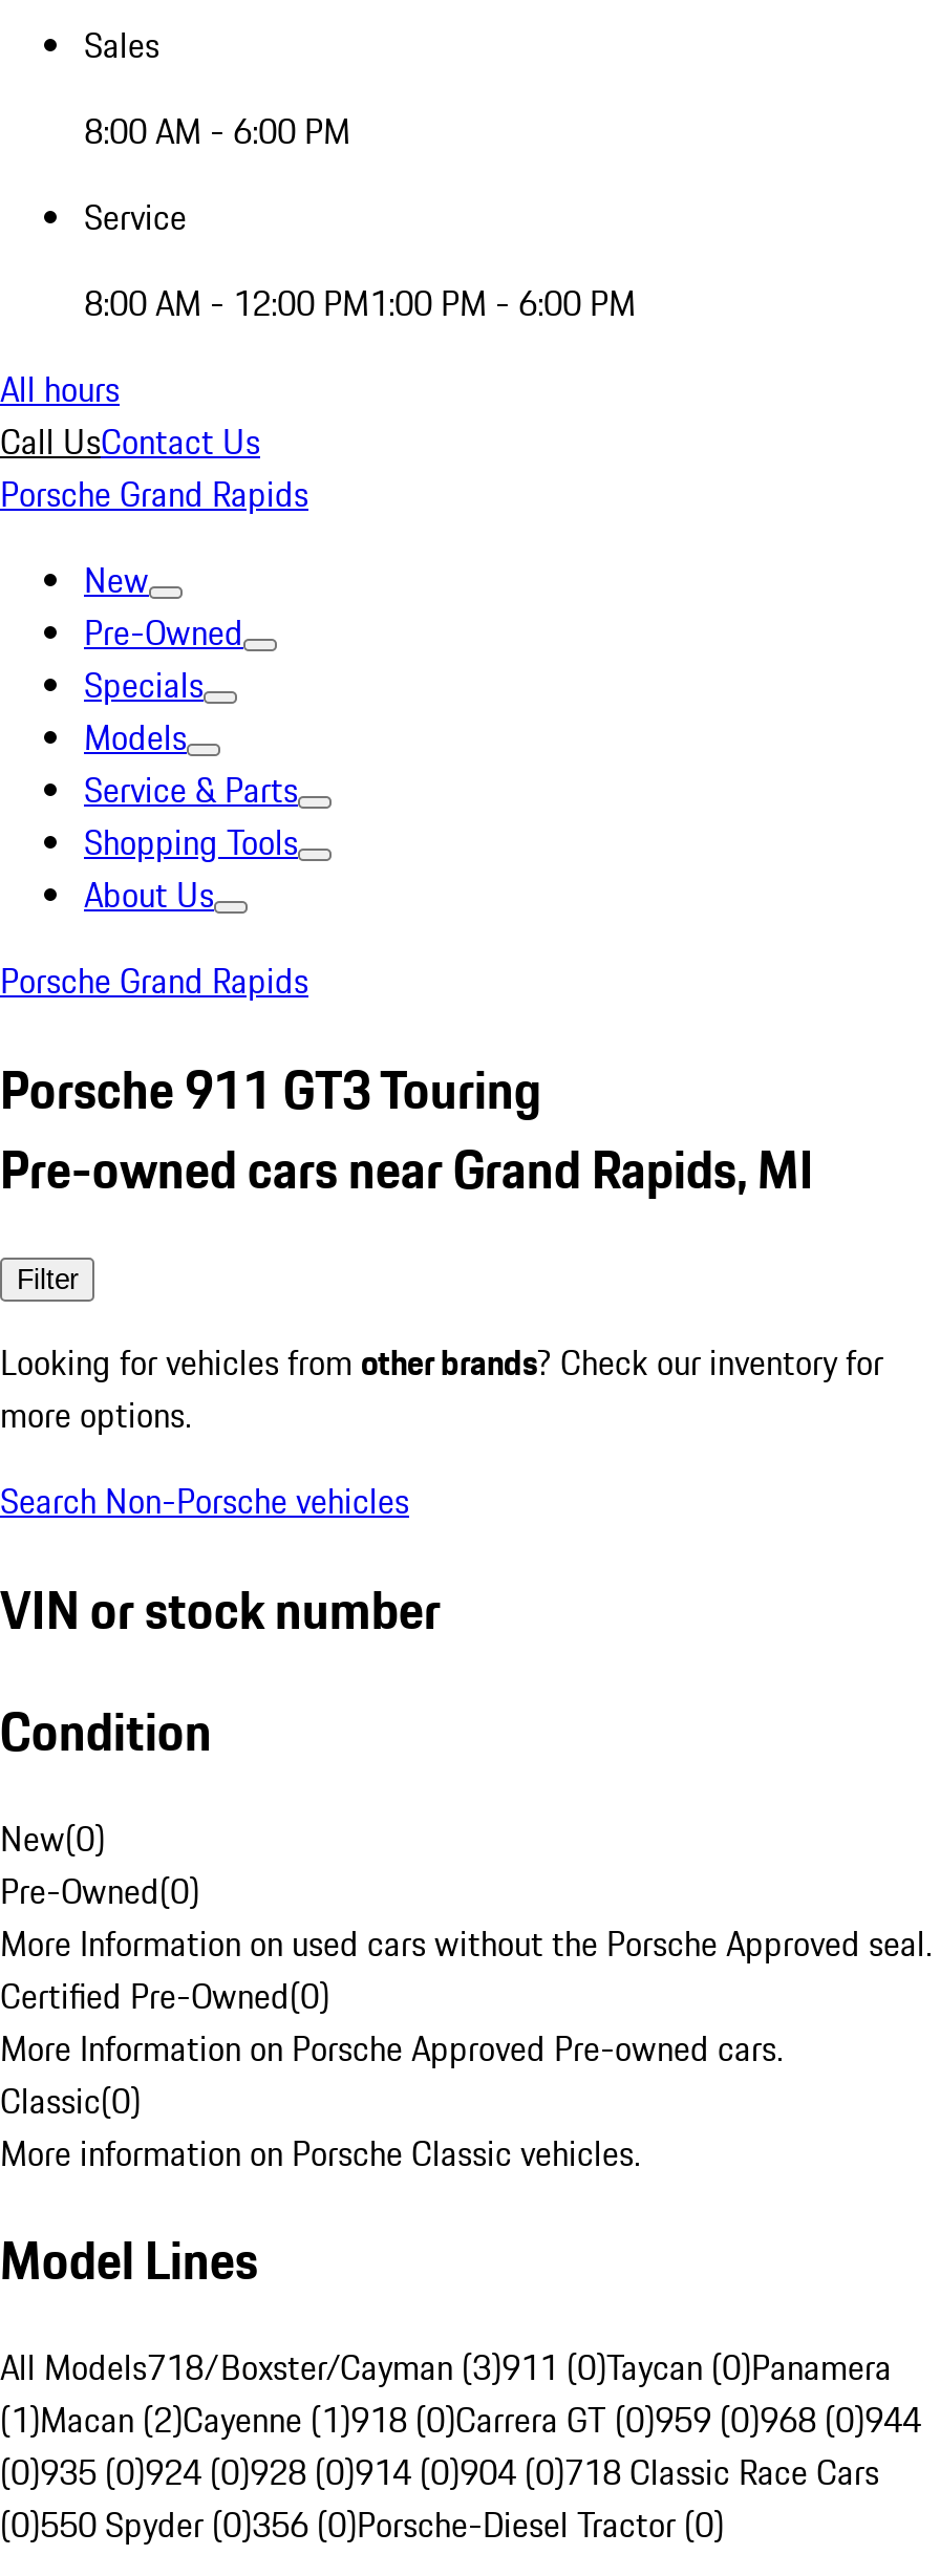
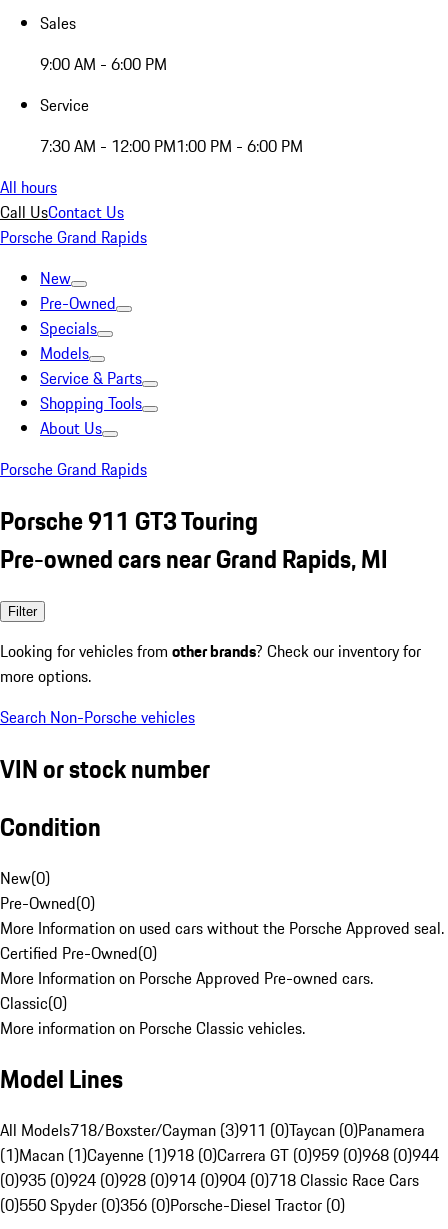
[84,106,350,156] 8:00 AM - 6:00 PM -> [40,52,167,76] 9:00 AM - 6:00 PM
[84,278,636,328] 8:00 AM - 12:00 PM1:00 PM - 6:00 PM -> [40,134,303,158] 7:30 AM - 12:00 PM1:00 PM - 6:00 PM
[0,2395,921,2446] (1)Macan (2)Cayenne (1)918 (0)Carrera GT (0)959 (0)968 (0)944 -> [0,1143,439,1167] (1)Macan (1)Cayenne (1)918 (0)Carrera GT (0)959 (0)968 (0)944

